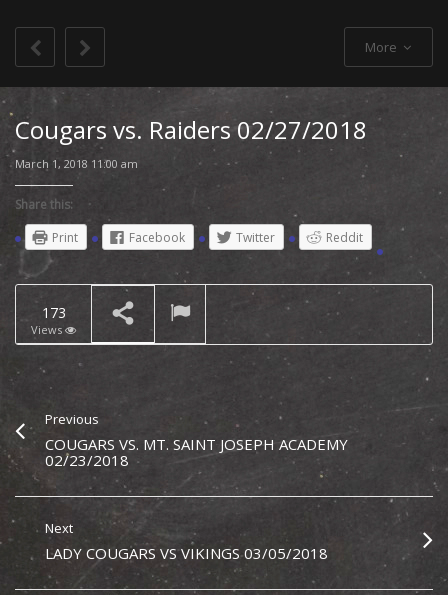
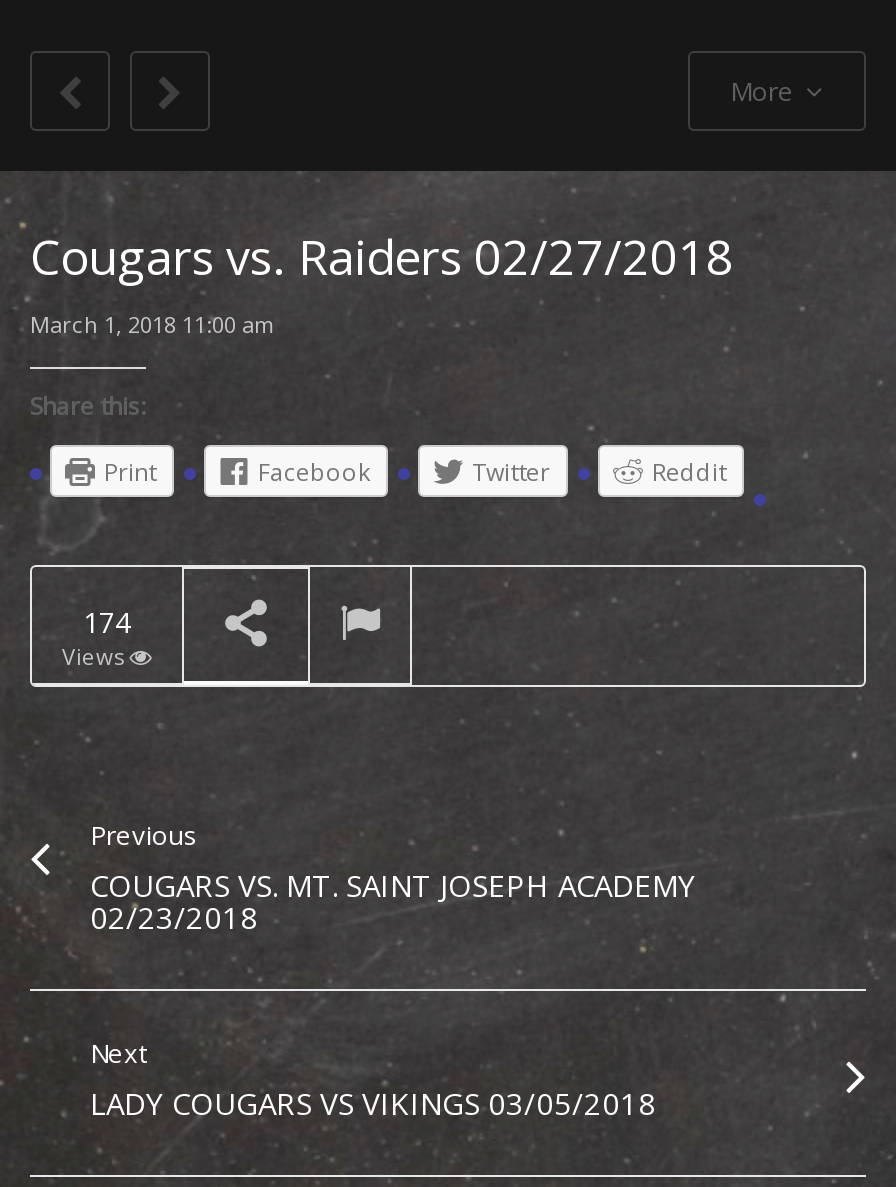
[41,303,65,322] 173 -> [83,603,131,641] 174

